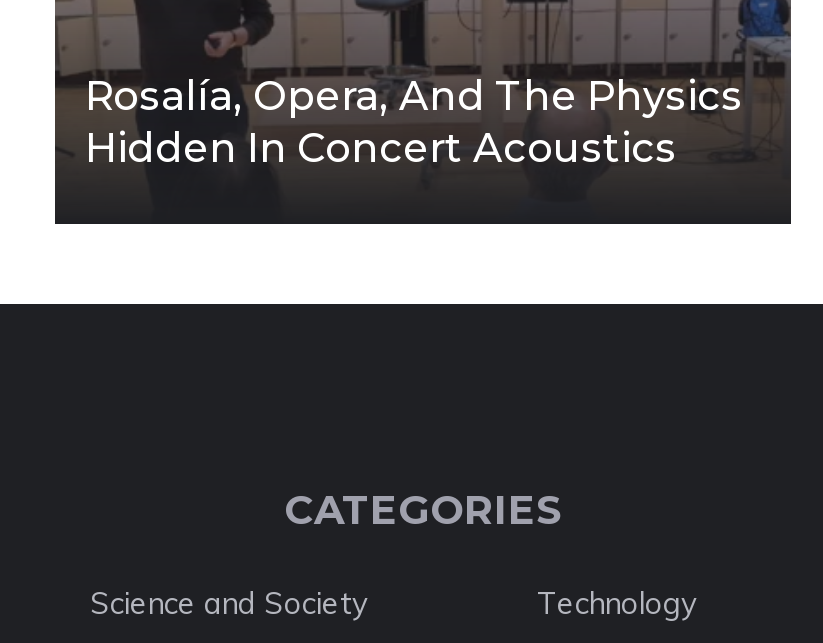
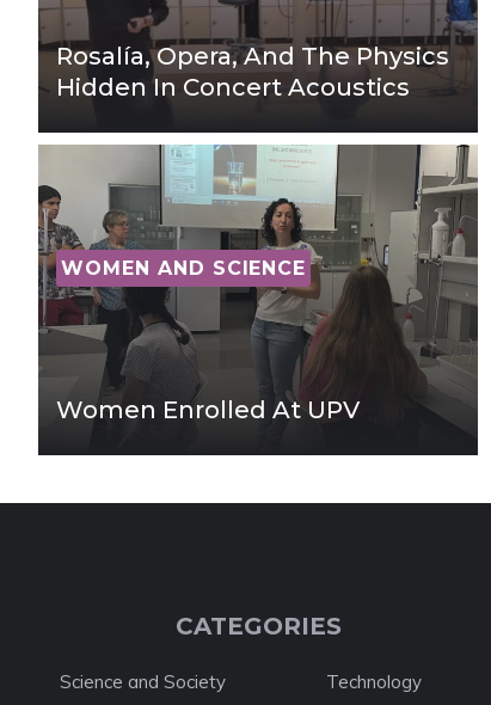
none -> [38,143,478,374] [image] | WOMEN AND SCIENCE
none -> [56,396,360,425] Women Enrolled At UPV

